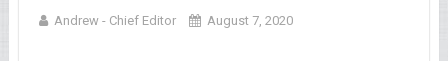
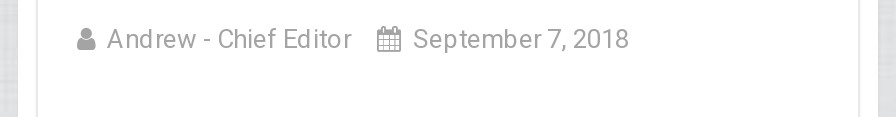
[206,13,292,28] August 7, 2020 -> [413,24,629,54] September 7, 2018

